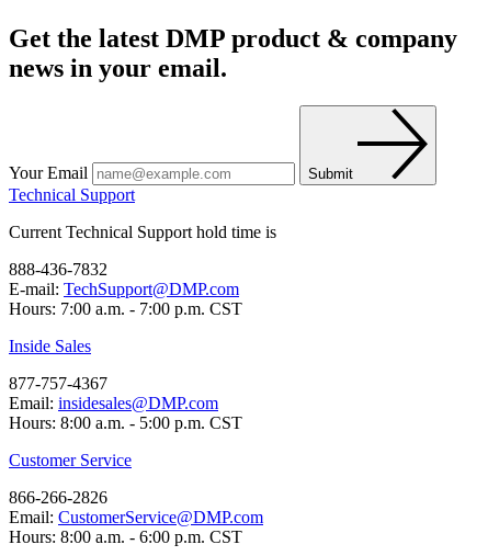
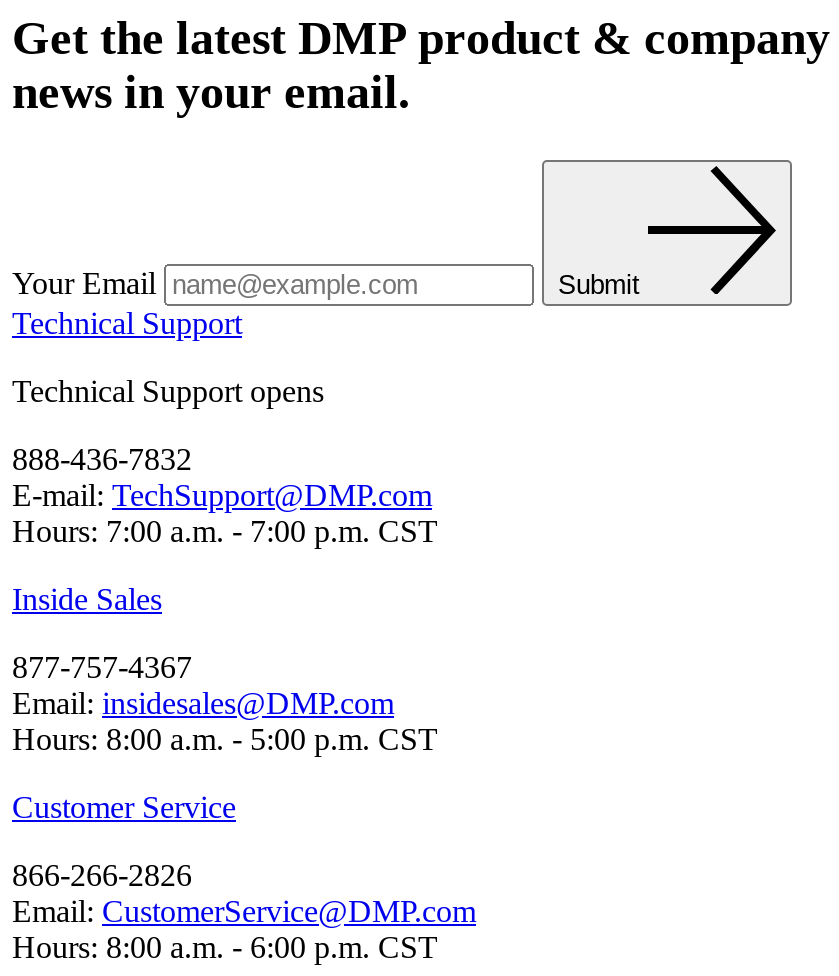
[9,223,276,241] Current Technical Support hold time is -> [12,374,324,408] Technical Support opens

